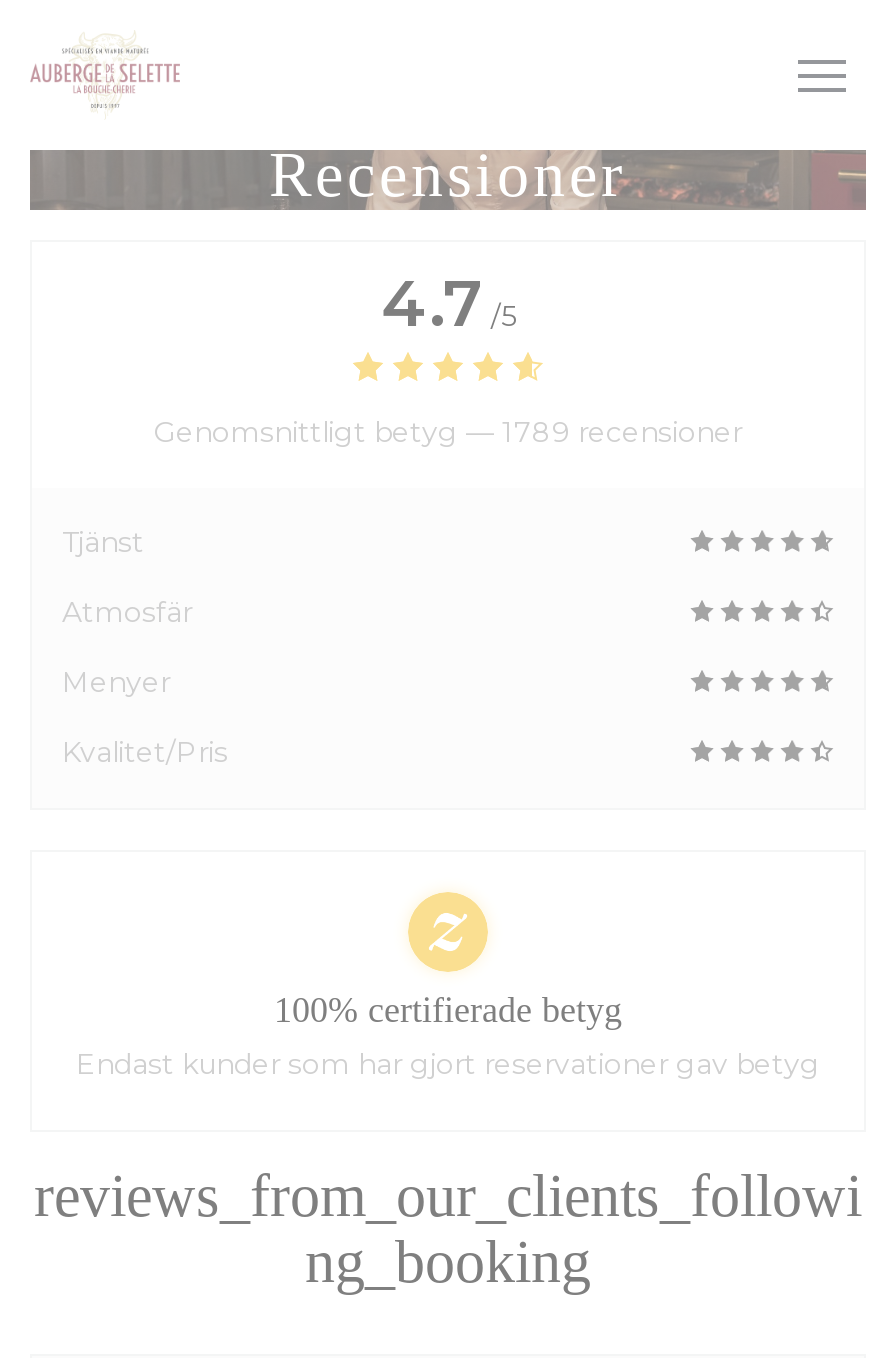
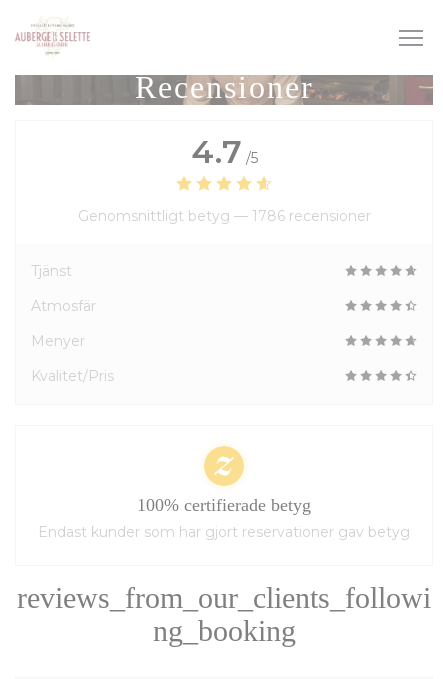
[154,414,742,450] Genomsnittligt betyg — 1789 recensioner -> [77,207,370,225] Genomsnittligt betyg — 1786 recensioner

